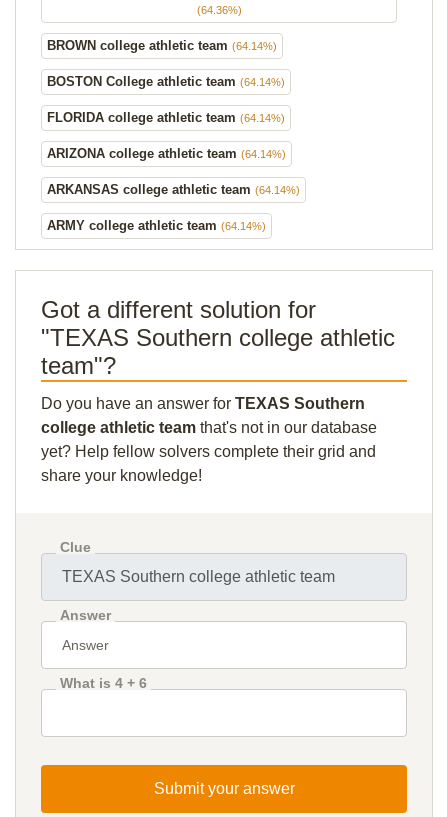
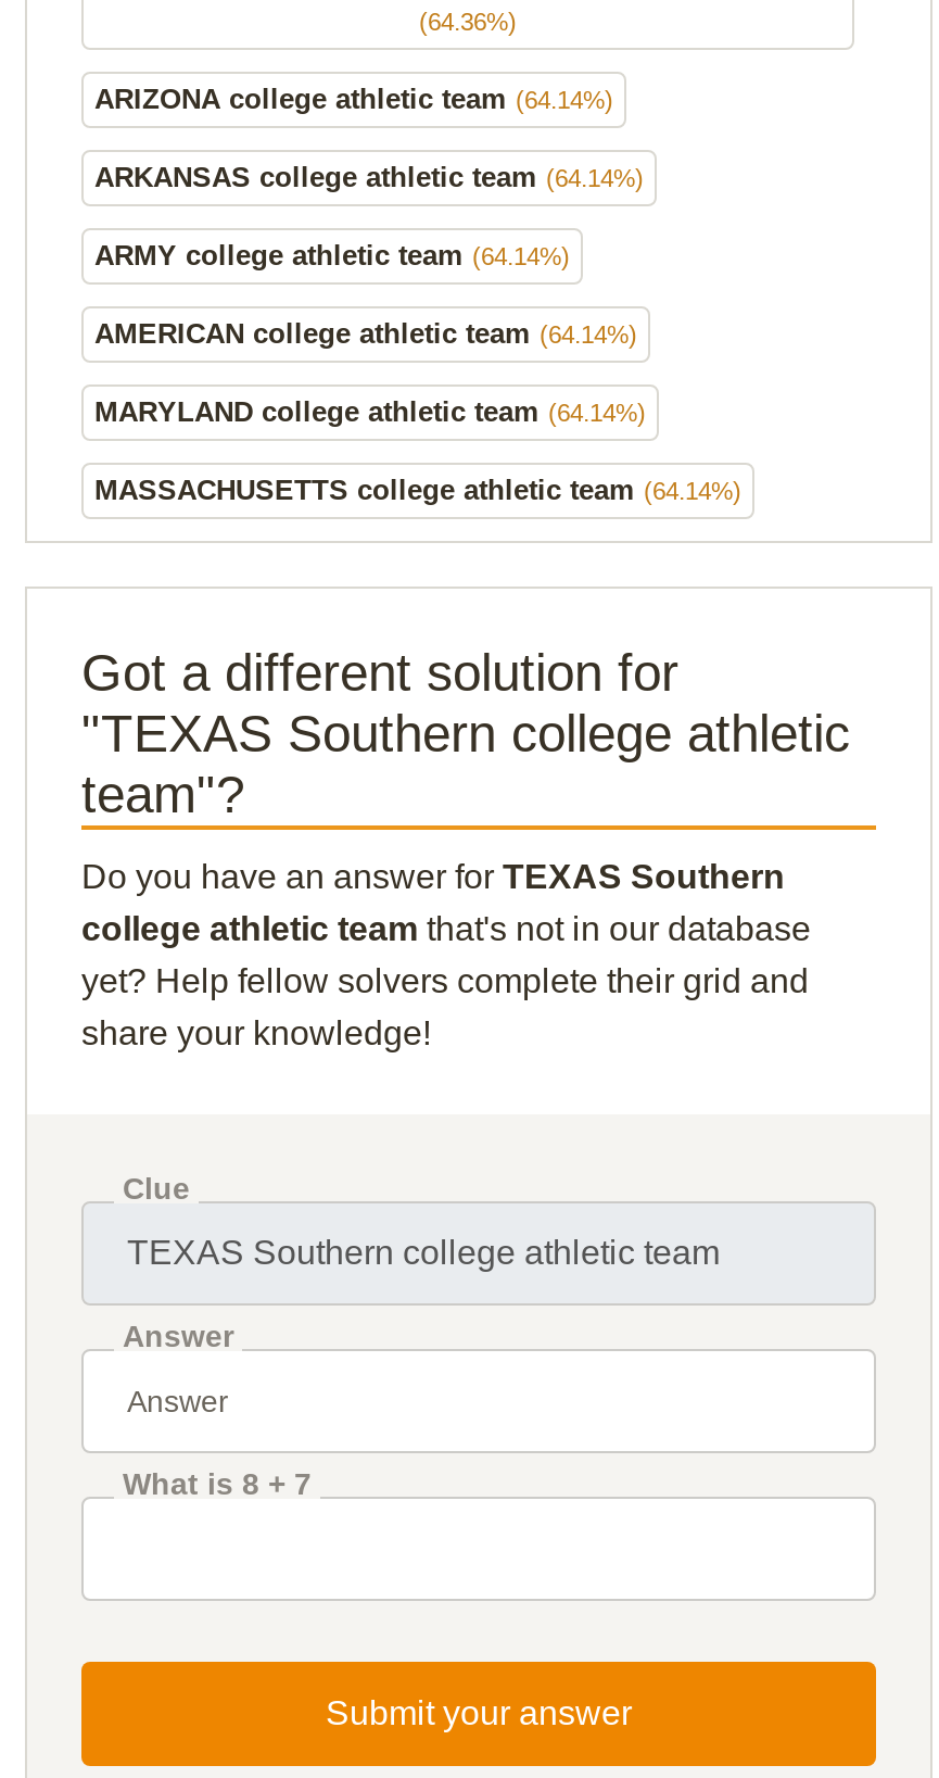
[47,38,285,125] BROWN college athletic team (64.14%) | BOSTON College athletic team (64.14%) | FLORIDA college athletic team (64.14%) -> none
moved [47,146,300,233] -> [94,82,644,271]: ARIZONA college athletic team (64.14%) | ARKANSAS college athletic team (64.14%) | ARMY college athletic team (64.14%)
none -> [94,316,741,505] AMERICAN college athletic team (64.14%) | MARYLAND college athletic team (64.14%) | MASSACHUSETTS college athletic team (64.14%)
[60,675,147,691] What is 4 + 6 -> [123,1465,312,1500] What is 8 + 7

